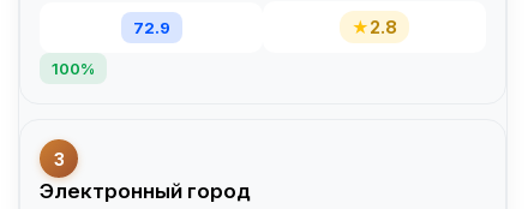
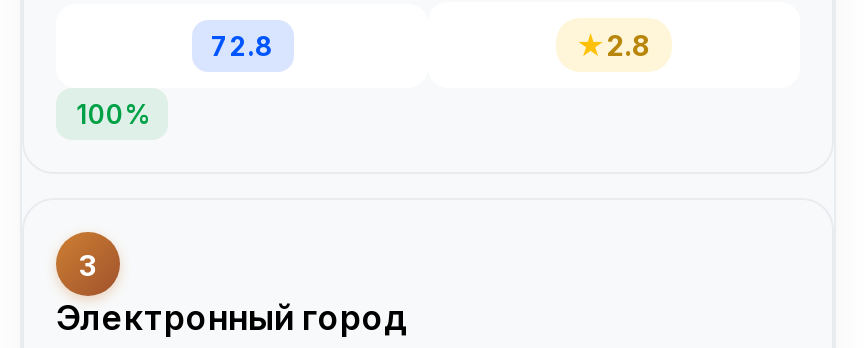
[133,17,170,37] 72.9 -> [211,29,273,61] 72.8

